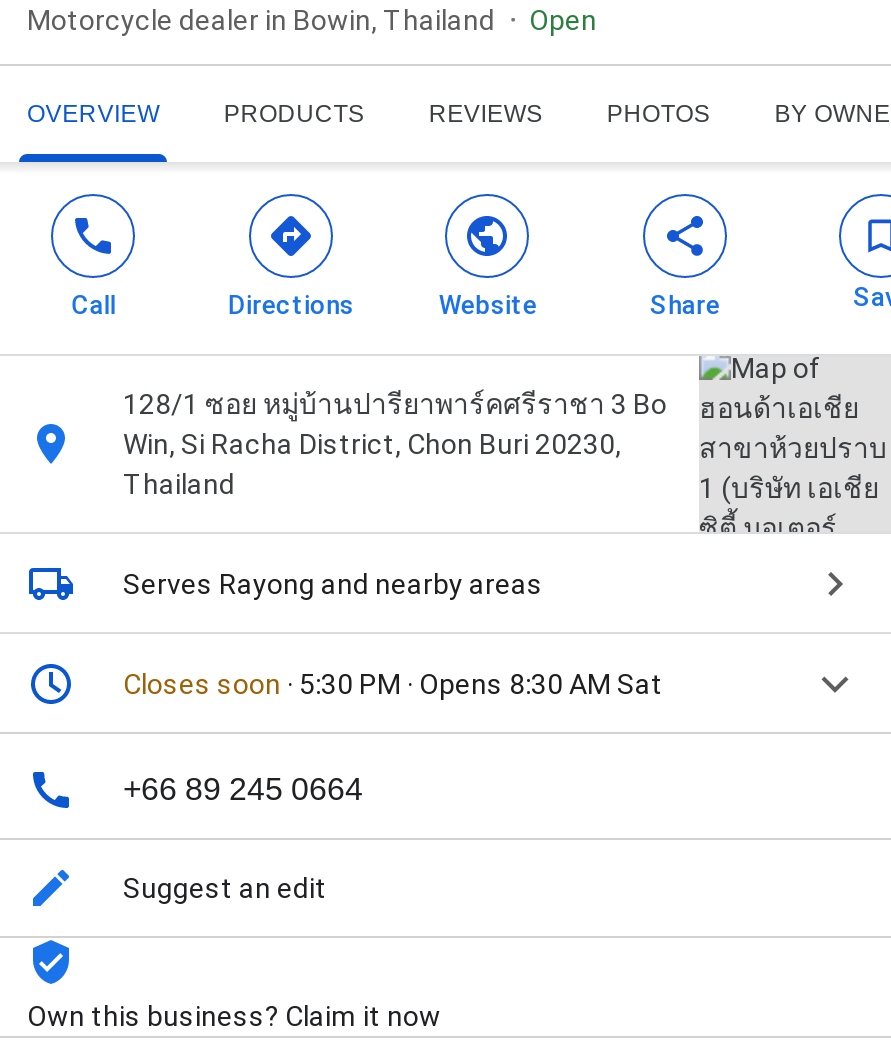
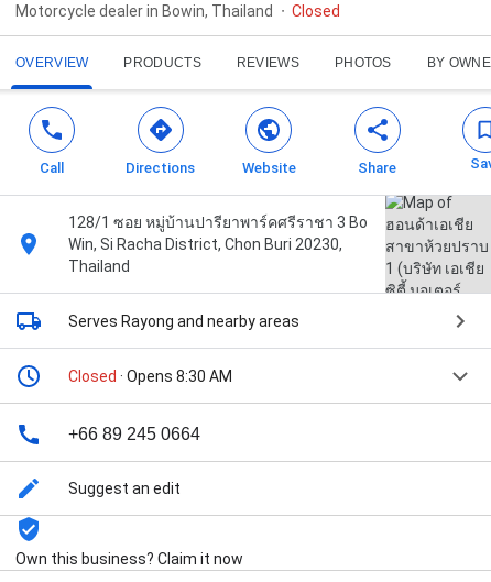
[529,4,597,36] Open -> [292,2,340,20] Closed
[123,668,663,700] Closes soon · 5:30 PM · Opens 8:30 AM Sat -> [68,368,232,385] Closed · Opens 8:30 AM

